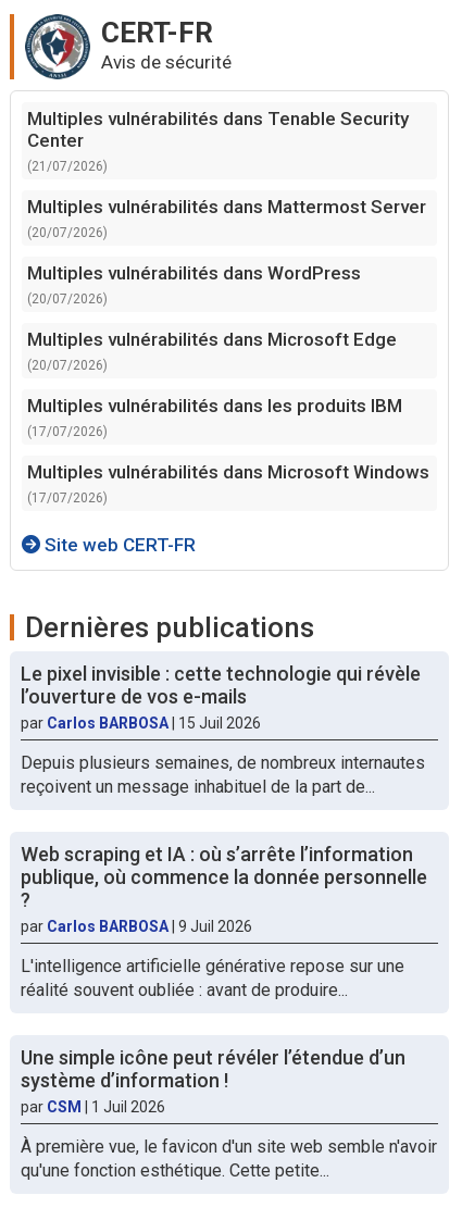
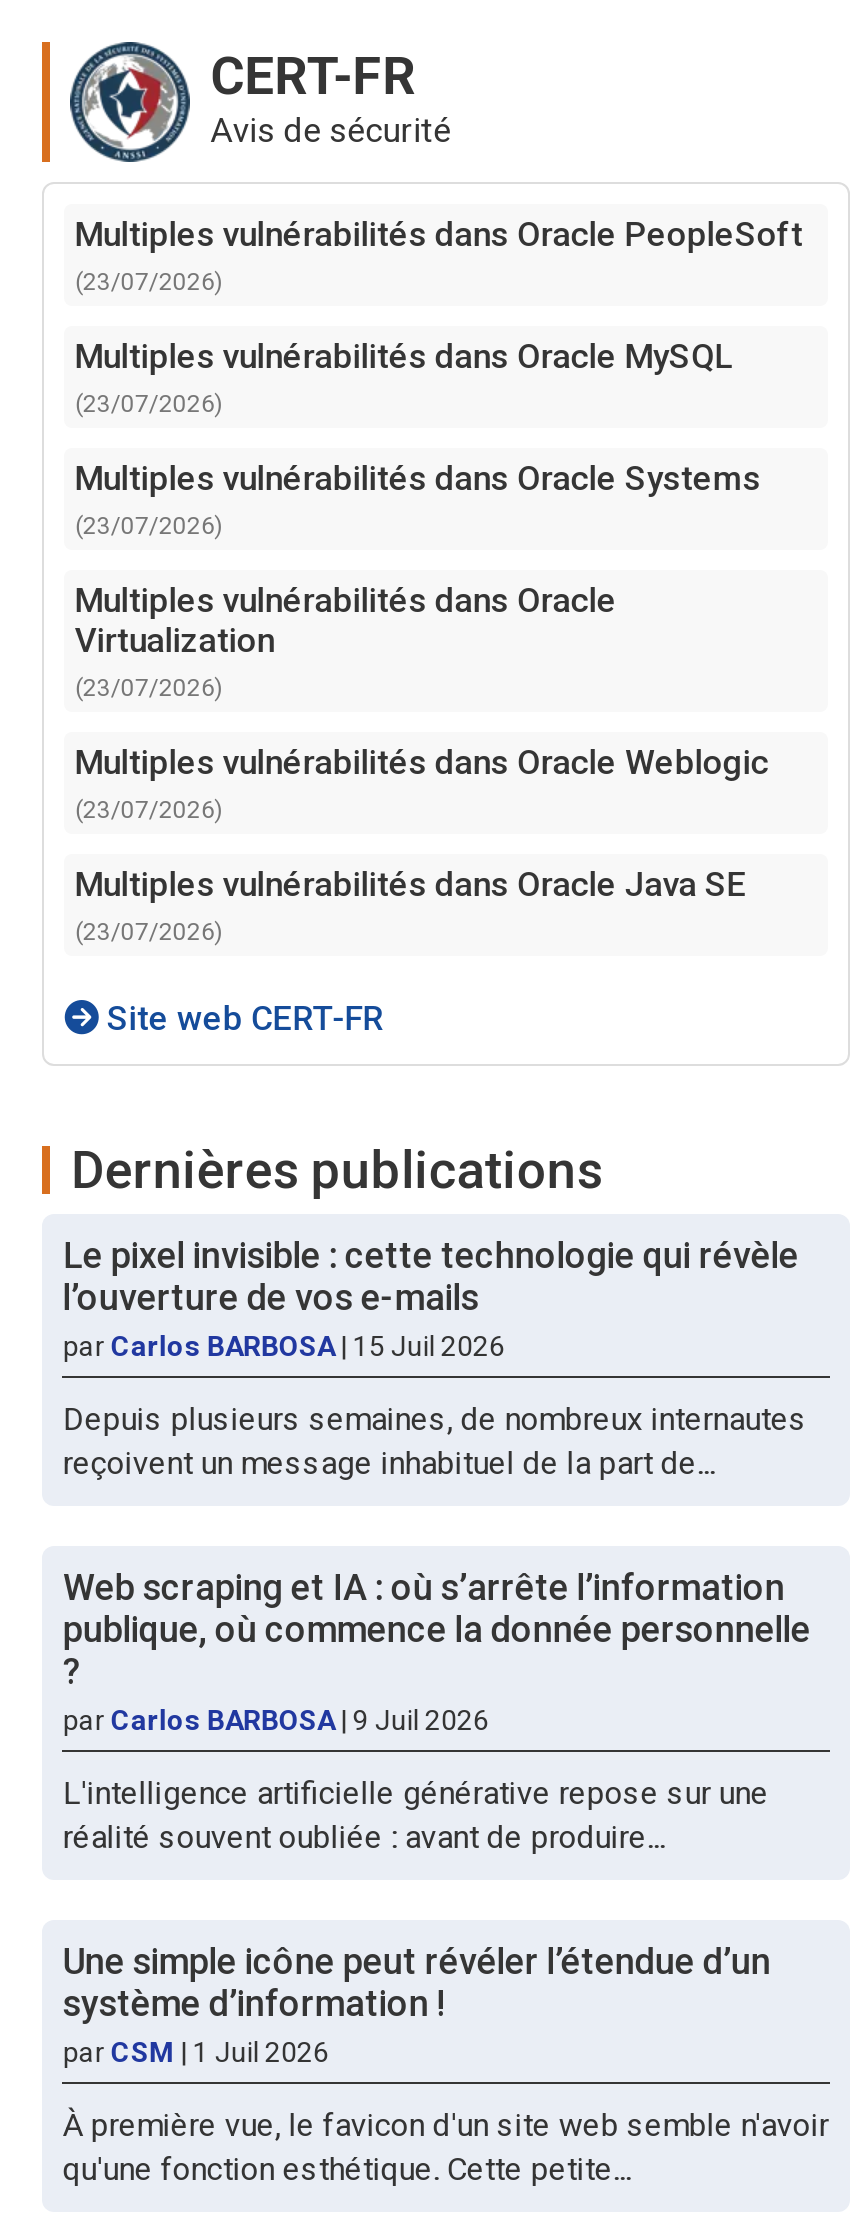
[28,107,409,174] Multiples vulnérabilités dans Tenable Security | Center | (21/07/2026) -> [75,213,803,295] Multiples vulnérabilités dans Oracle PeopleSoft | (23/07/2026)
[28,195,427,240] Multiples vulnérabilités dans Mattermost Server | (20/07/2026) -> [75,335,733,417] Multiples vulnérabilités dans Oracle MySQL | (23/07/2026)
[28,262,361,306] Multiples vulnérabilités dans WordPress | (20/07/2026) -> [75,457,761,539] Multiples vulnérabilités dans Oracle Systems | (23/07/2026)
[28,328,397,373] Multiples vulnérabilités dans Microsoft Edge | (20/07/2026) -> [75,579,617,701] Multiples vulnérabilités dans Oracle | Virtualization | (23/07/2026)
[28,394,403,439] Multiples vulnérabilités dans les produits IBM | (17/07/2026) -> [75,741,769,823] Multiples vulnérabilités dans Oracle Weblogic | (23/07/2026)
[28,461,430,505] Multiples vulnérabilités dans Microsoft Windows | (17/07/2026) -> [75,863,747,945] Multiples vulnérabilités dans Oracle Java SE | (23/07/2026)

